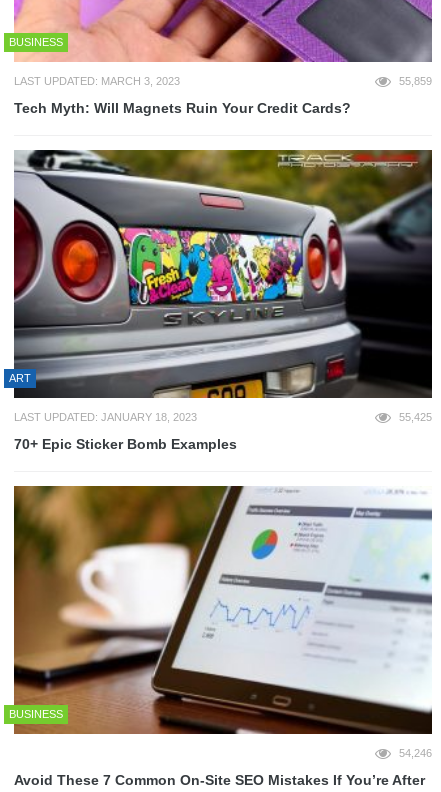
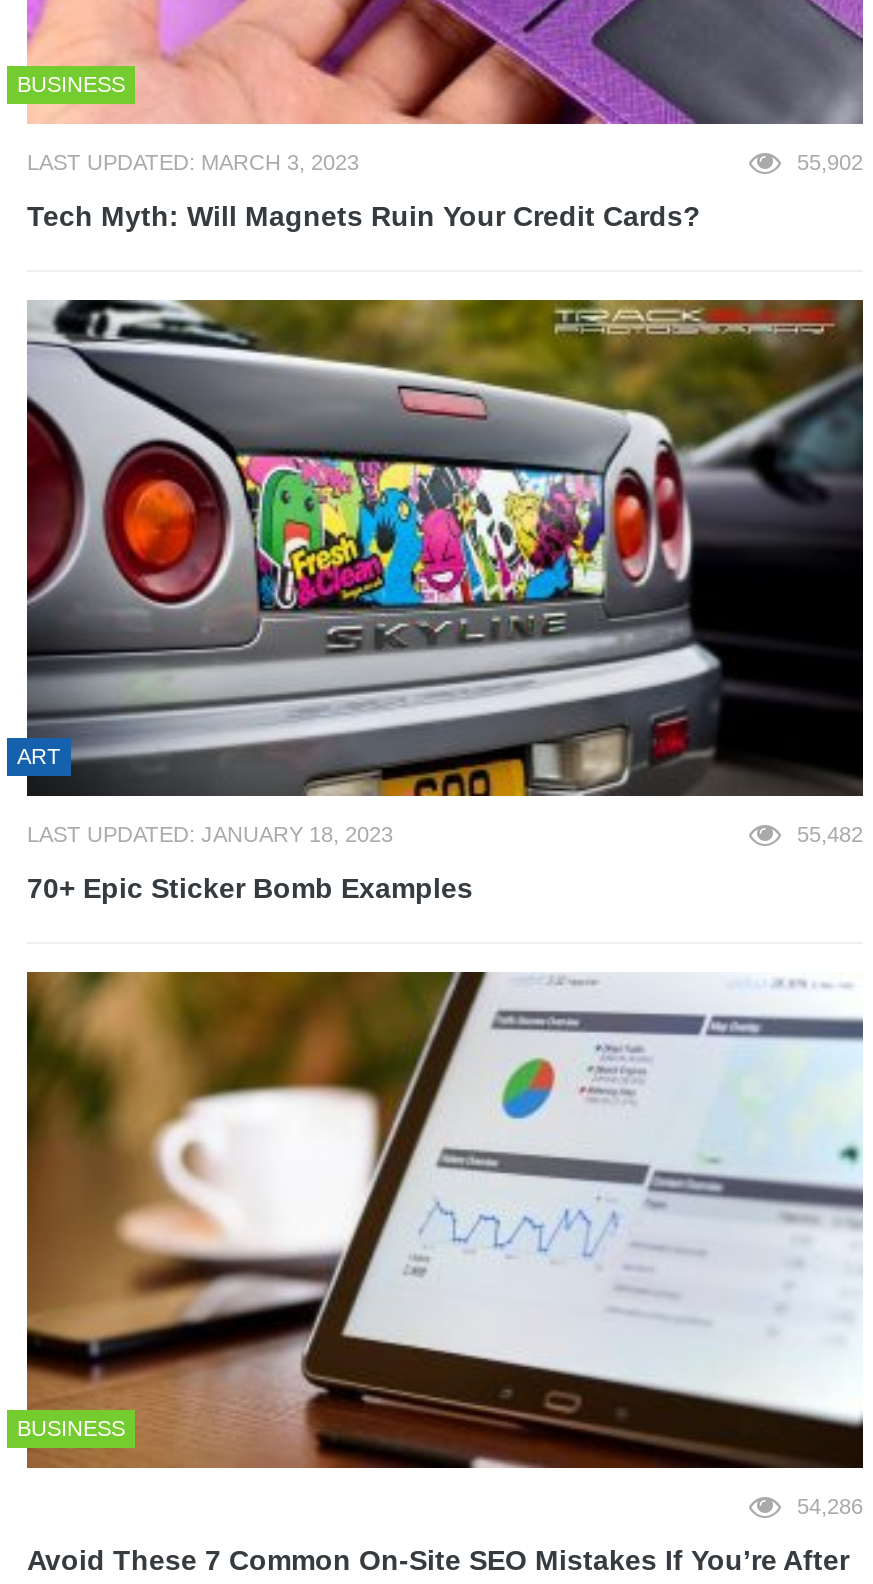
[396,75,432,87] 55,859 -> [791,149,863,173] 55,902
[396,411,432,423] 55,425 -> [791,822,863,846] 55,482
[396,747,432,759] 54,246 -> [791,1494,863,1518] 54,286

